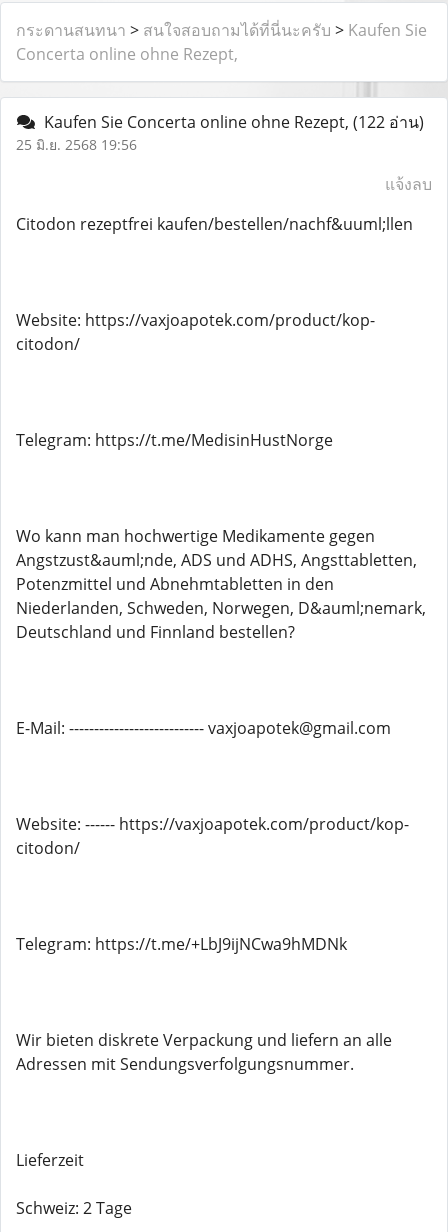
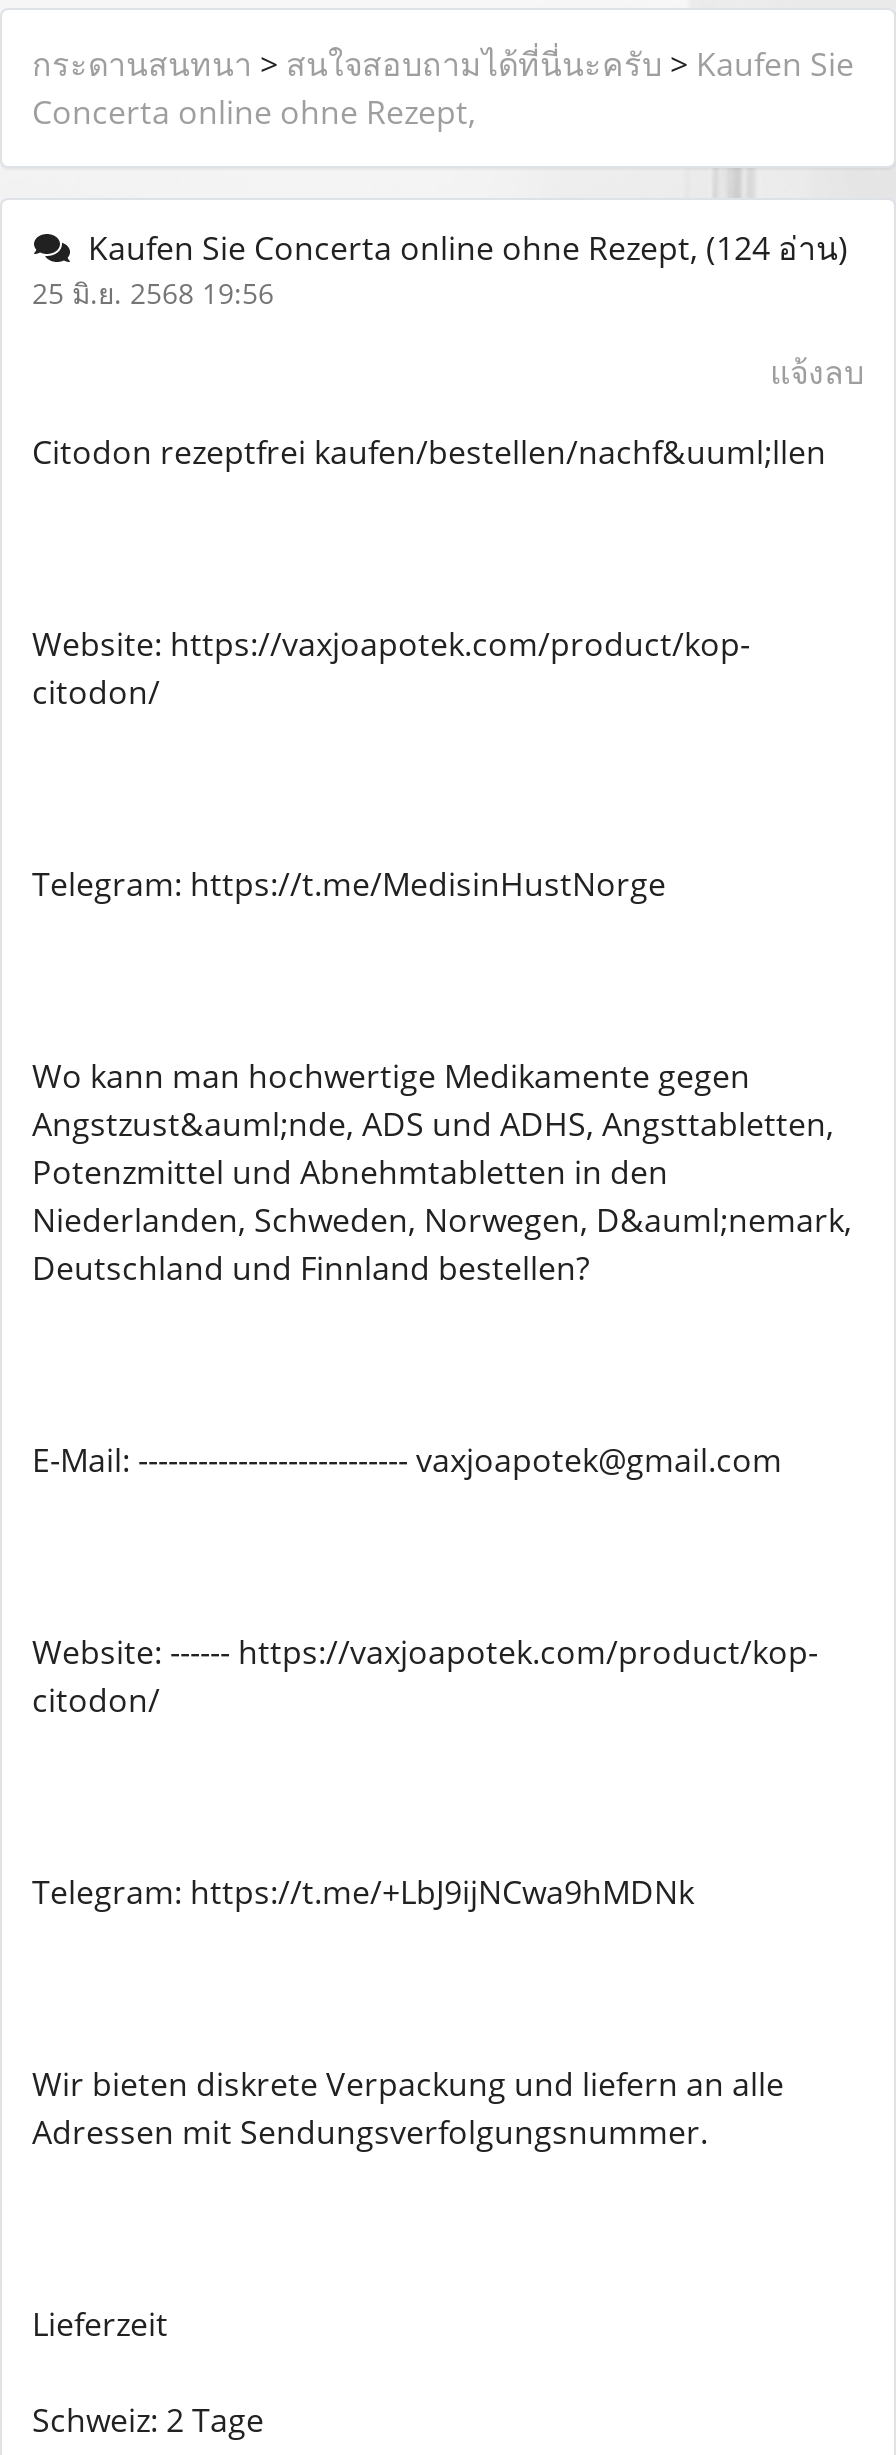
[36,111,424,133] Kaufen Sie Concerta online ohne Rezept, (122 อ่าน) -> [72,226,848,270] Kaufen Sie Concerta online ohne Rezept, (124 อ่าน)

